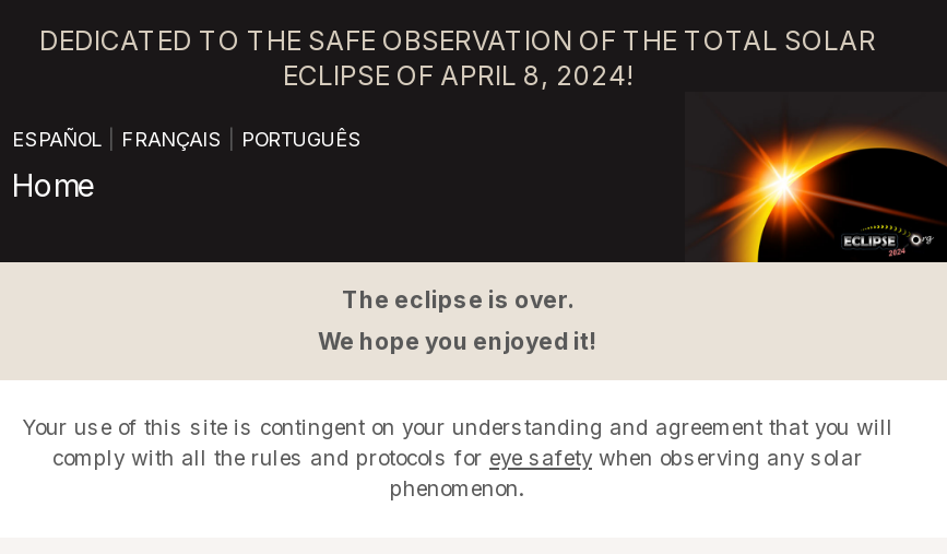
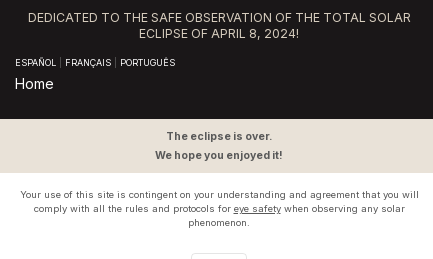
[707,125,940,264] [image] -> none

